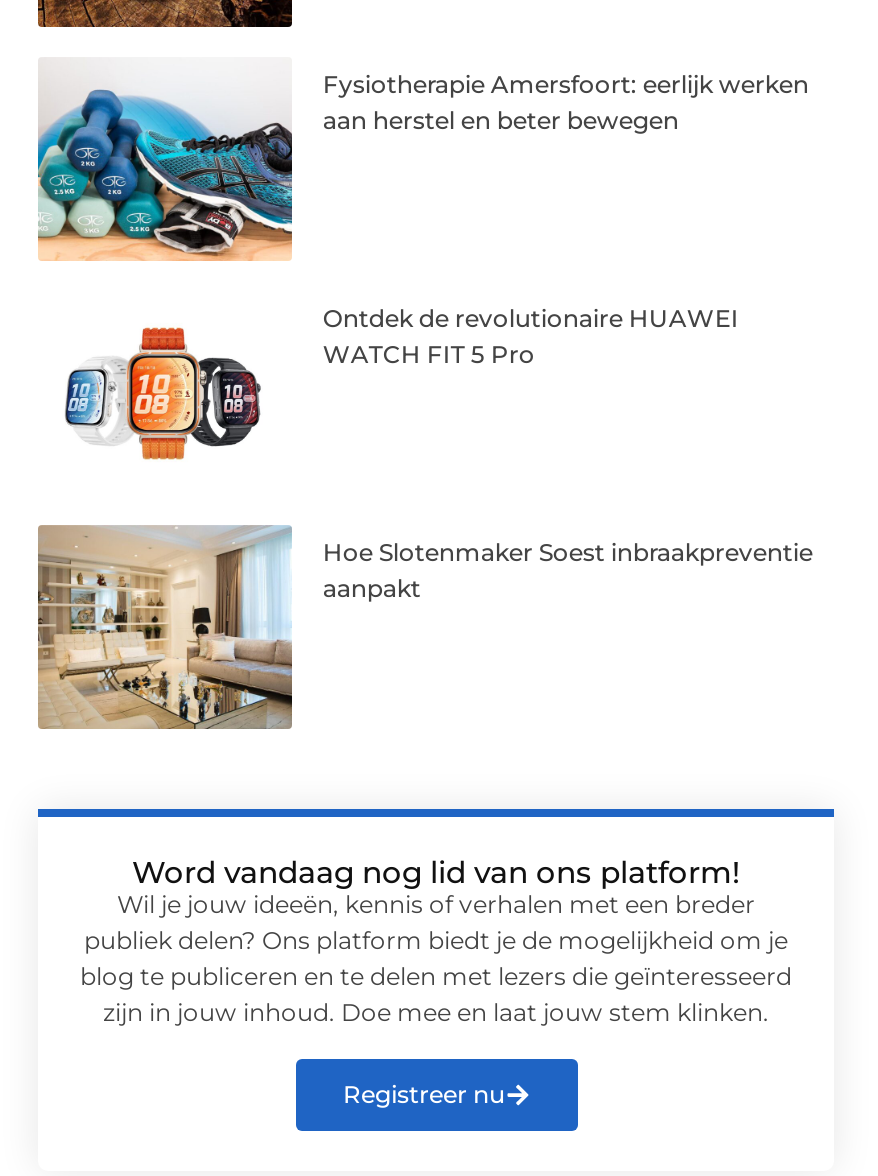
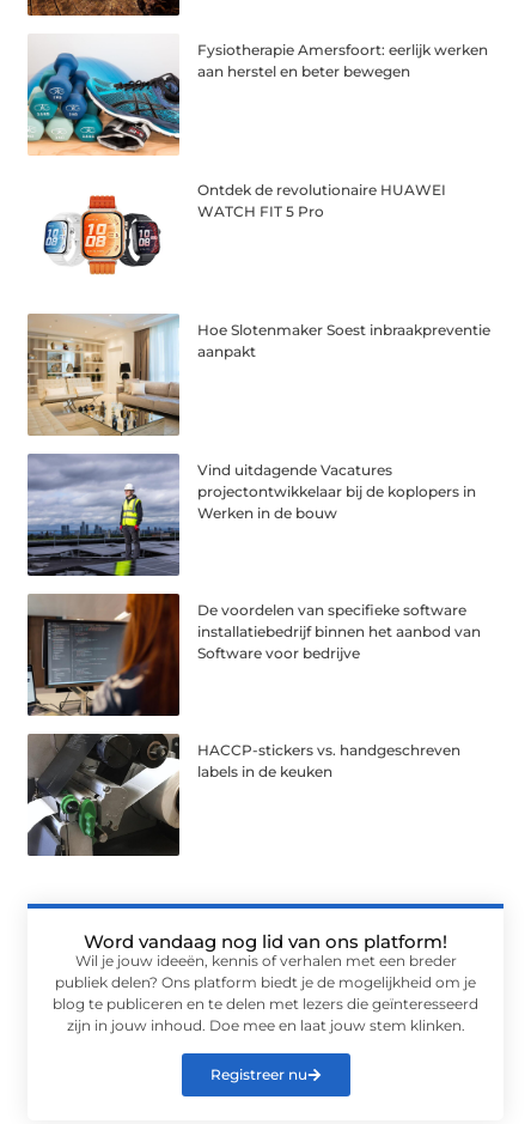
none -> [26,452,476,577] [image] | Vind uitdagende Vacatures | projectontwikkelaar bij de koplopers in | Werken in de bouw
none -> [26,593,481,717] [image] | De voordelen van specifieke software | installatiebedrijf binnen het aanbod van | Software voor bedrijve
none -> [26,733,461,857] [image] | HACCP-stickers vs. handgeschreven | labels in de keuken

